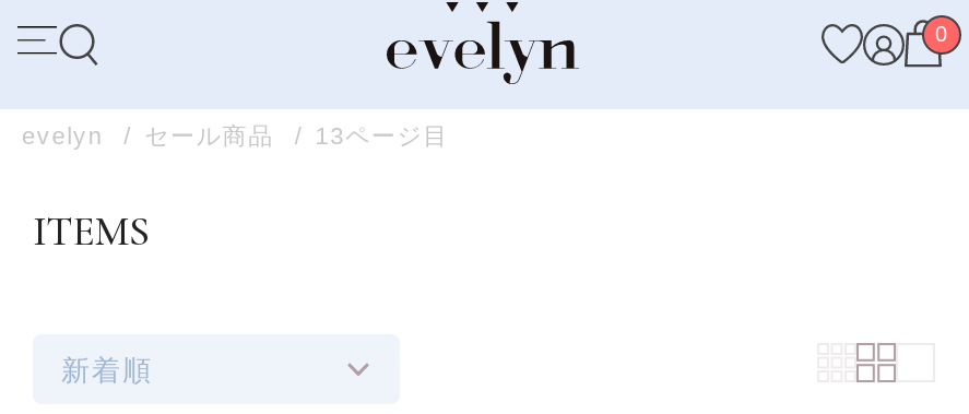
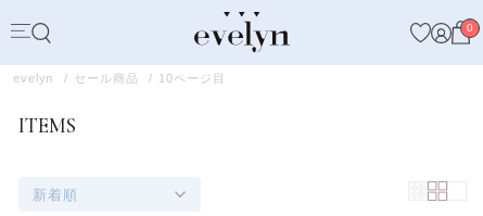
[22,122,449,149] evelyn セール商品 13ページ目 -> [13,72,225,85] evelyn セール商品 10ページ目

